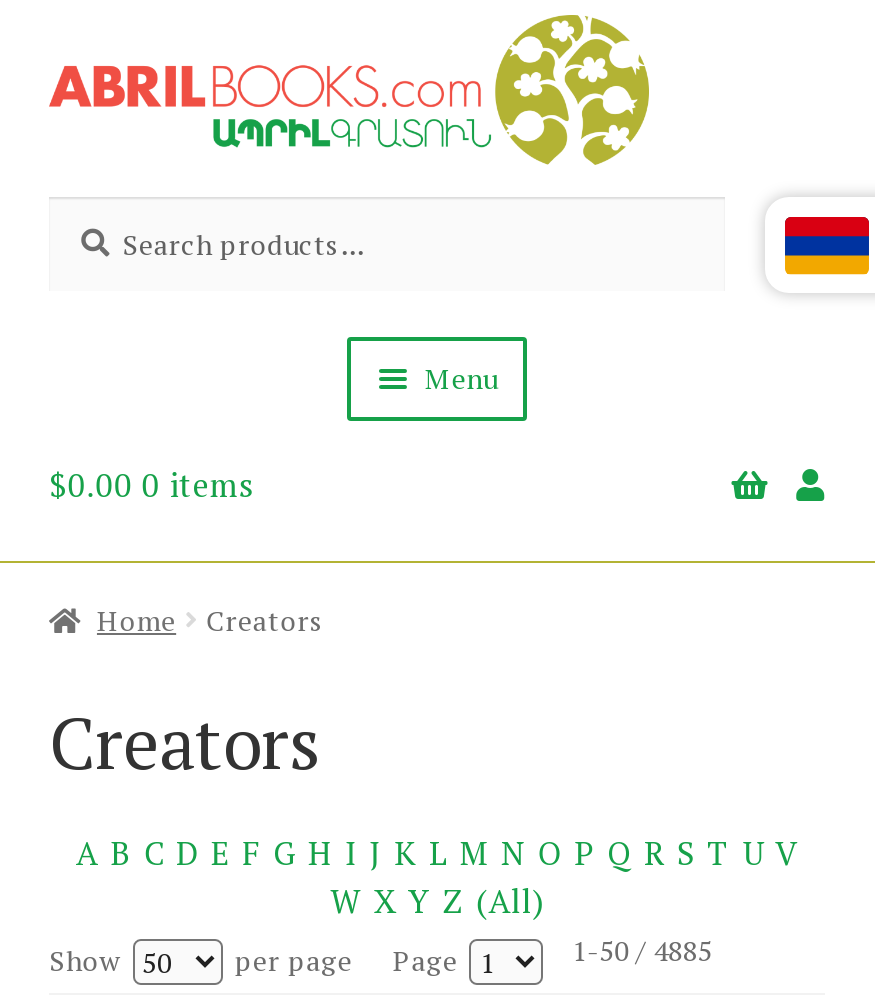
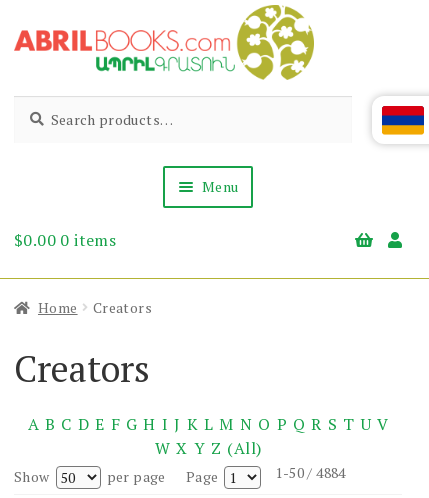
[572,931,713,969] 1-50 / 4885 -> [275,463,346,482] 1-50 / 4884

